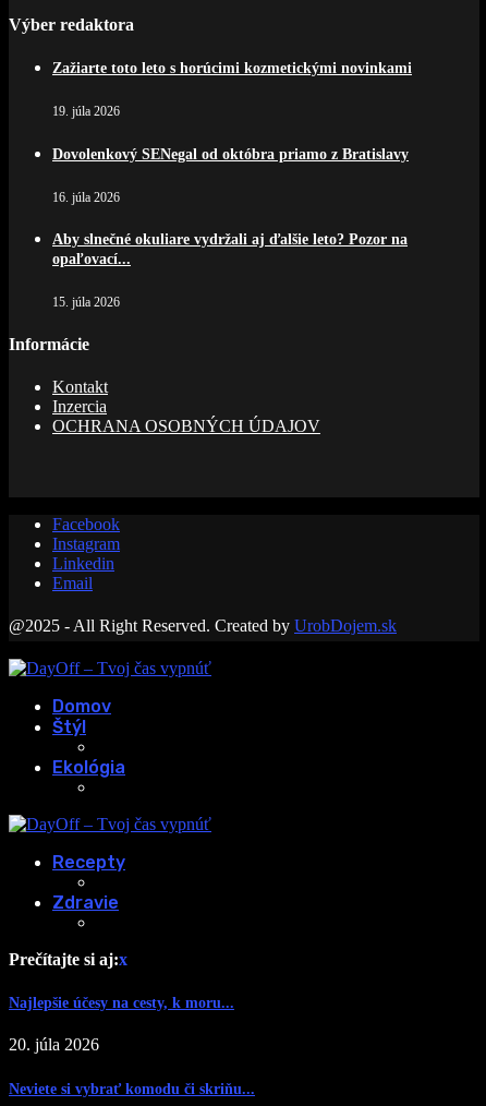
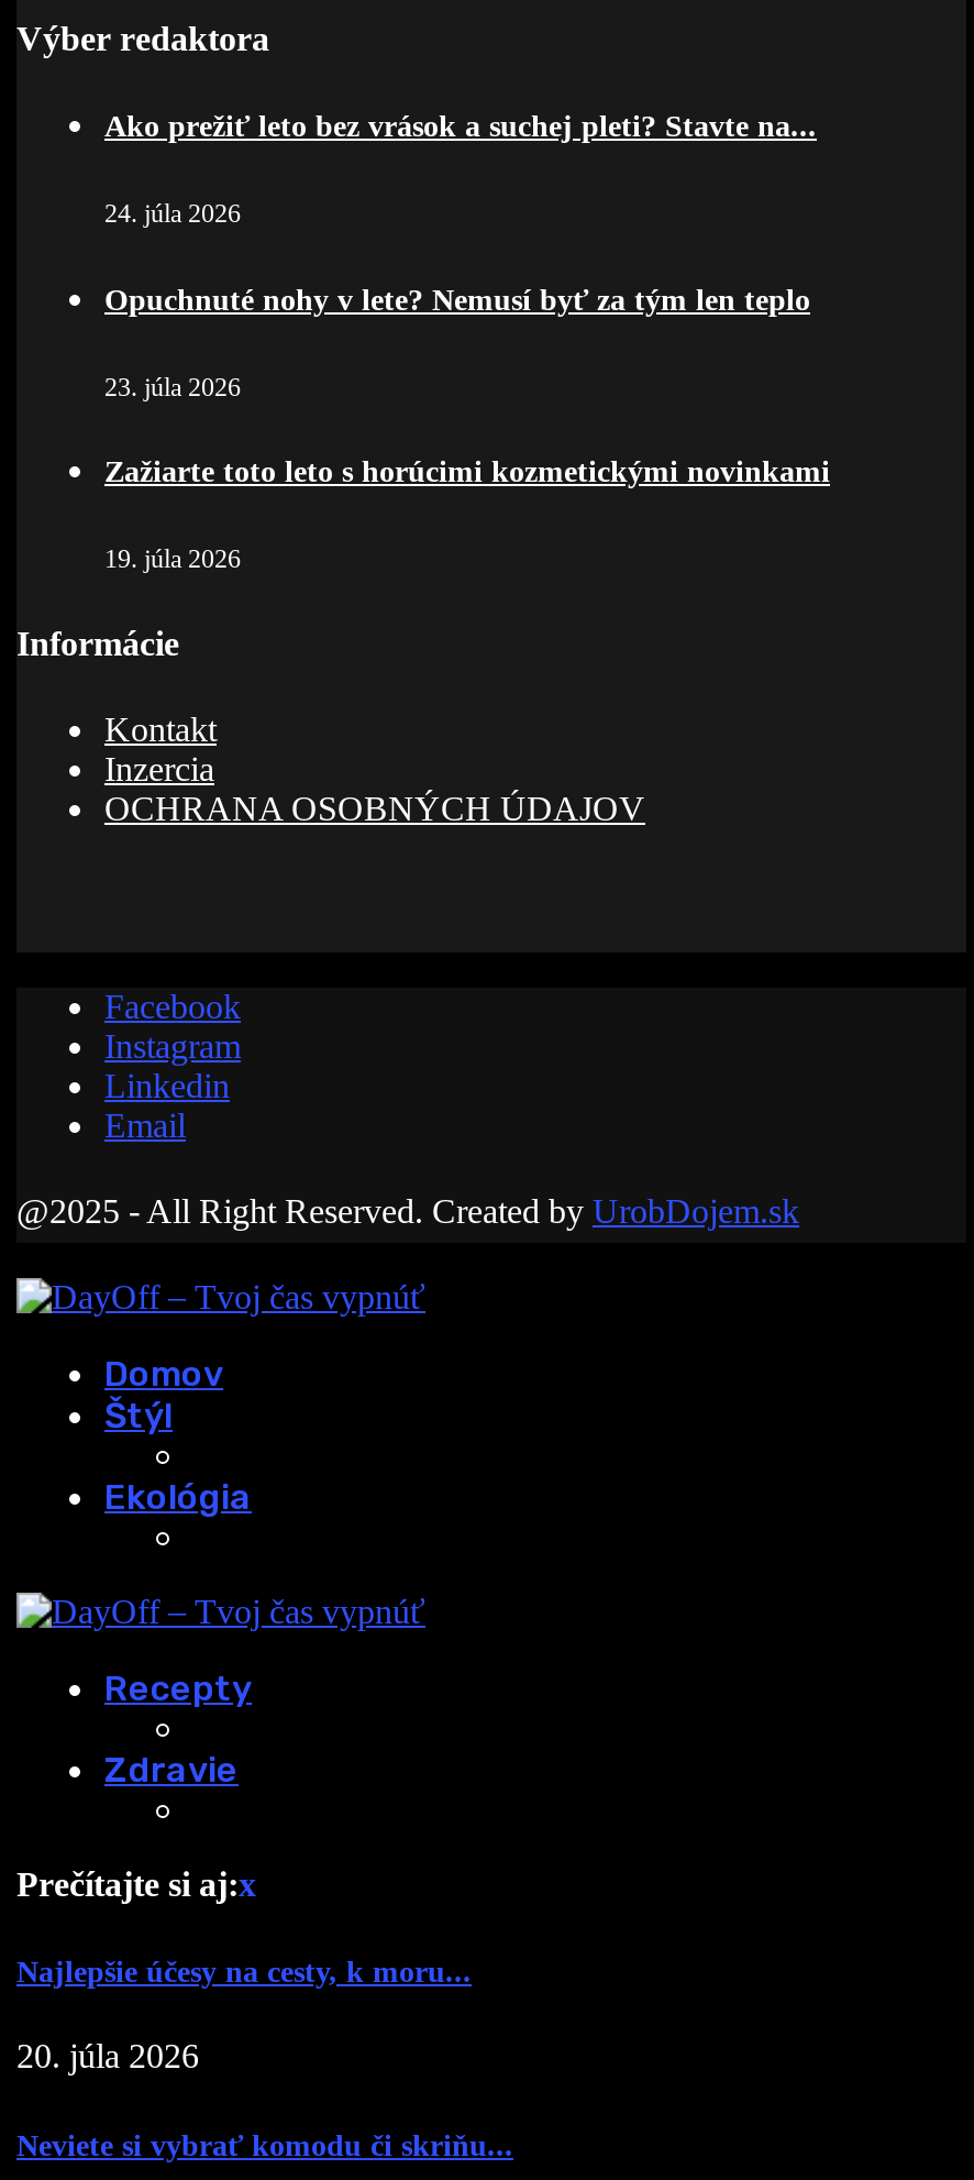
none -> [104,110,817,402] Ako prežiť leto bez vrások a suchej pleti? Stavte na... | 24. júla 2026 | Opuchnuté nohy v lete? Nemusí byť za tým len teplo | 23. júla 2026
moved [52,60,412,119] -> [104,456,830,575]: Zažiarte toto leto s horúcimi kozmetickými novinkami | 19. júla 2026
[52,146,409,310] Dovolenkový SENegal od októbra priamo z Bratislavy | 16. júla 2026 | Aby slnečné okuliare vydržali aj ďalšie leto? Pozor na | opaľovací... | 15. júla 2026 -> none

